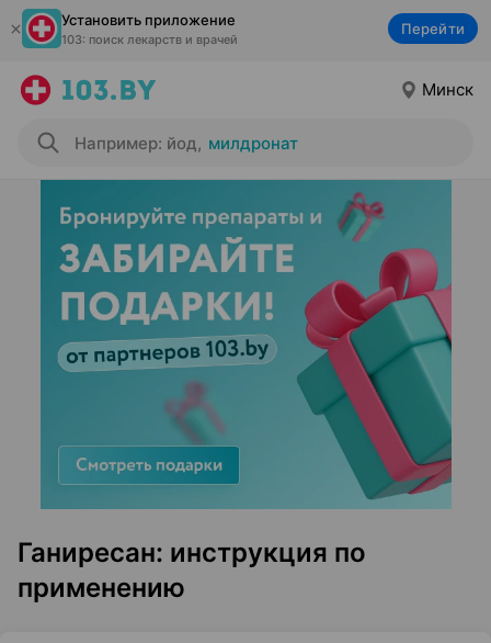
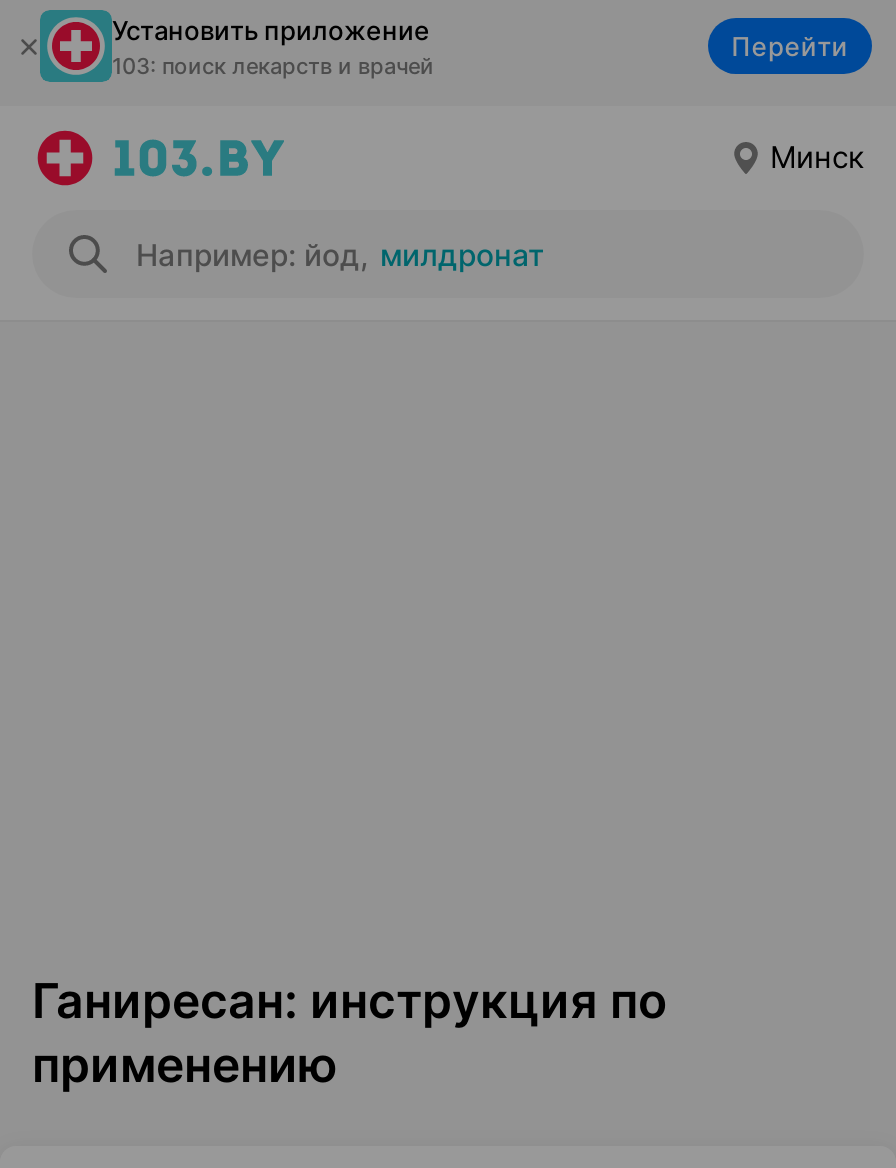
[39,179,453,510] [image] -> none

